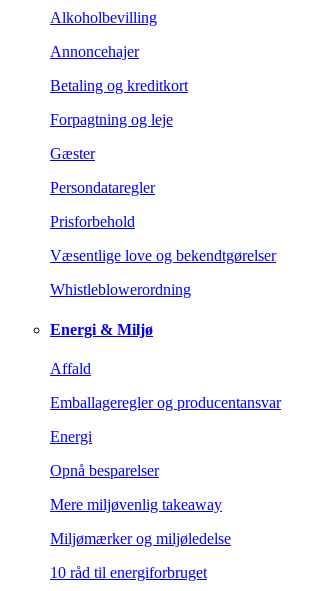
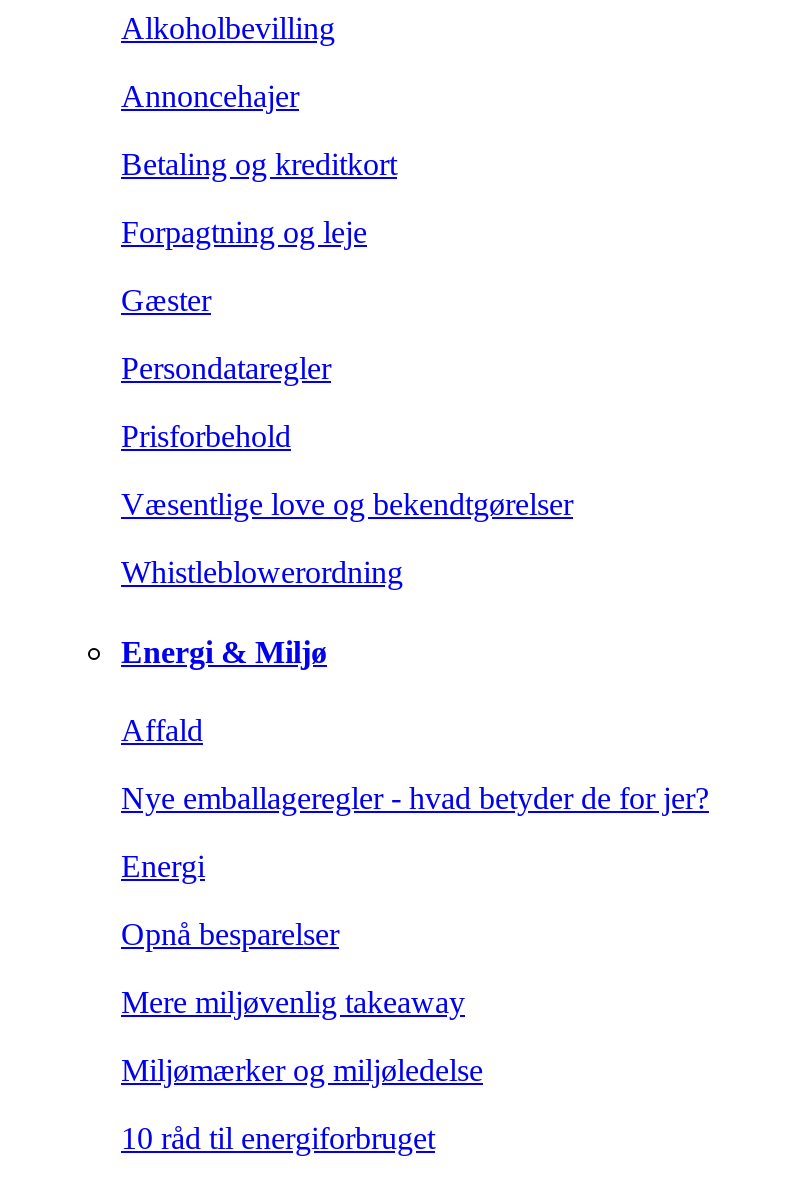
[50,394,281,411] Emballageregler og producentansvar -> [121,781,709,815] Nye emballageregler - hvad betyder de for jer?

